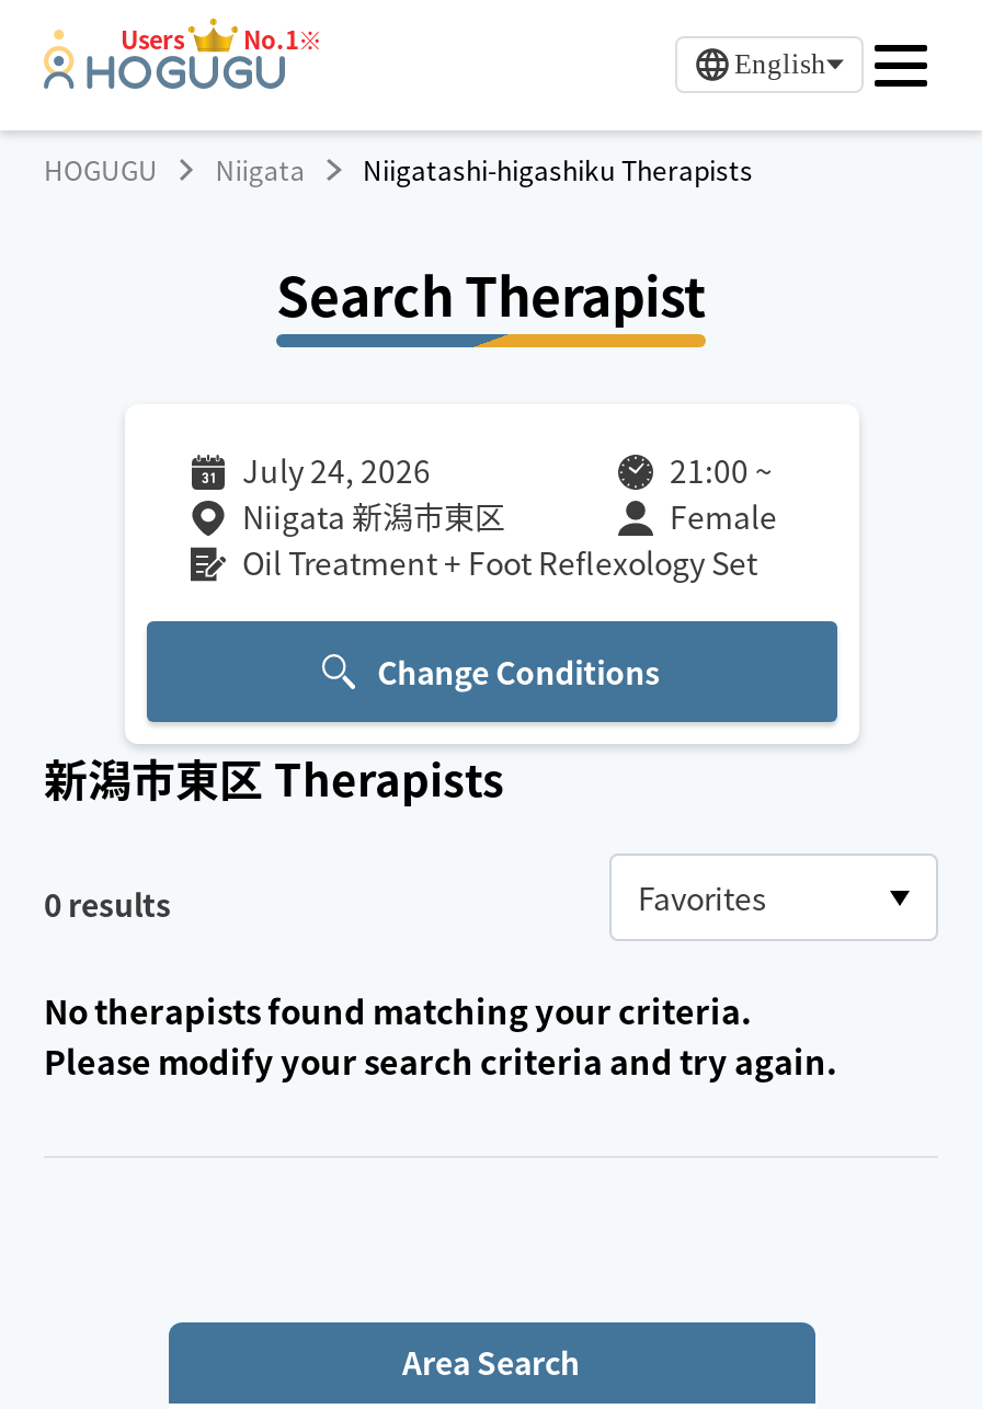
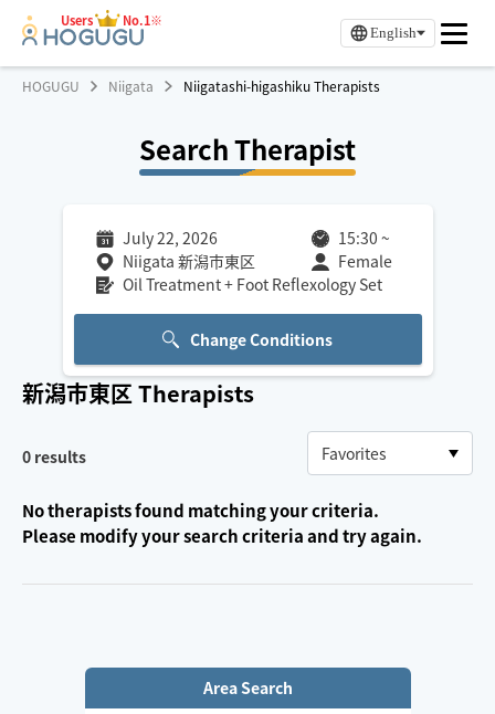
[242,448,431,492] July 24, 2026 -> [122,227,217,249] July 22, 2026
[670,448,773,492] 21:00 ~ -> [338,227,389,249] 15:30 ~

